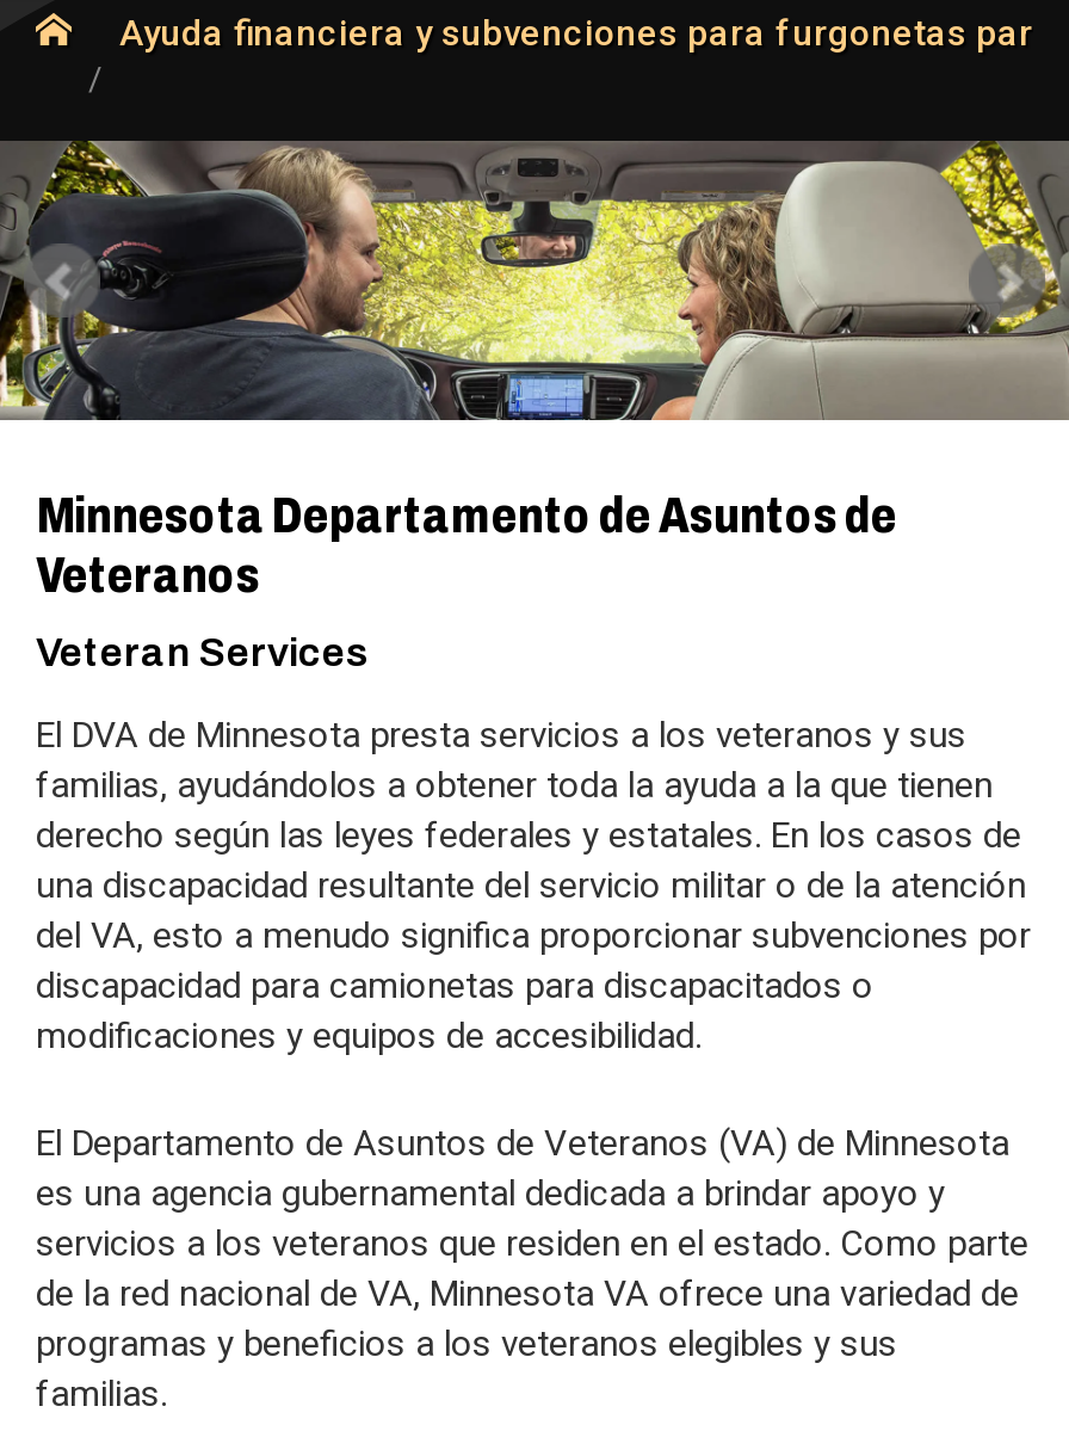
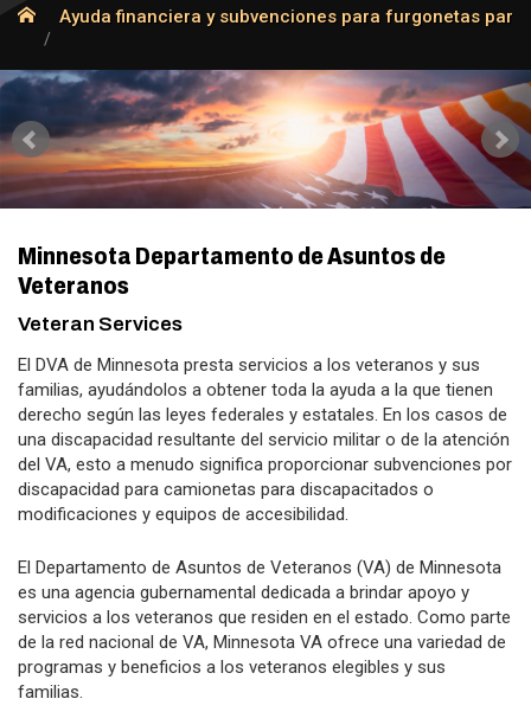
[7,141,1062,422] [image] -> [4,69,527,210] [image]

